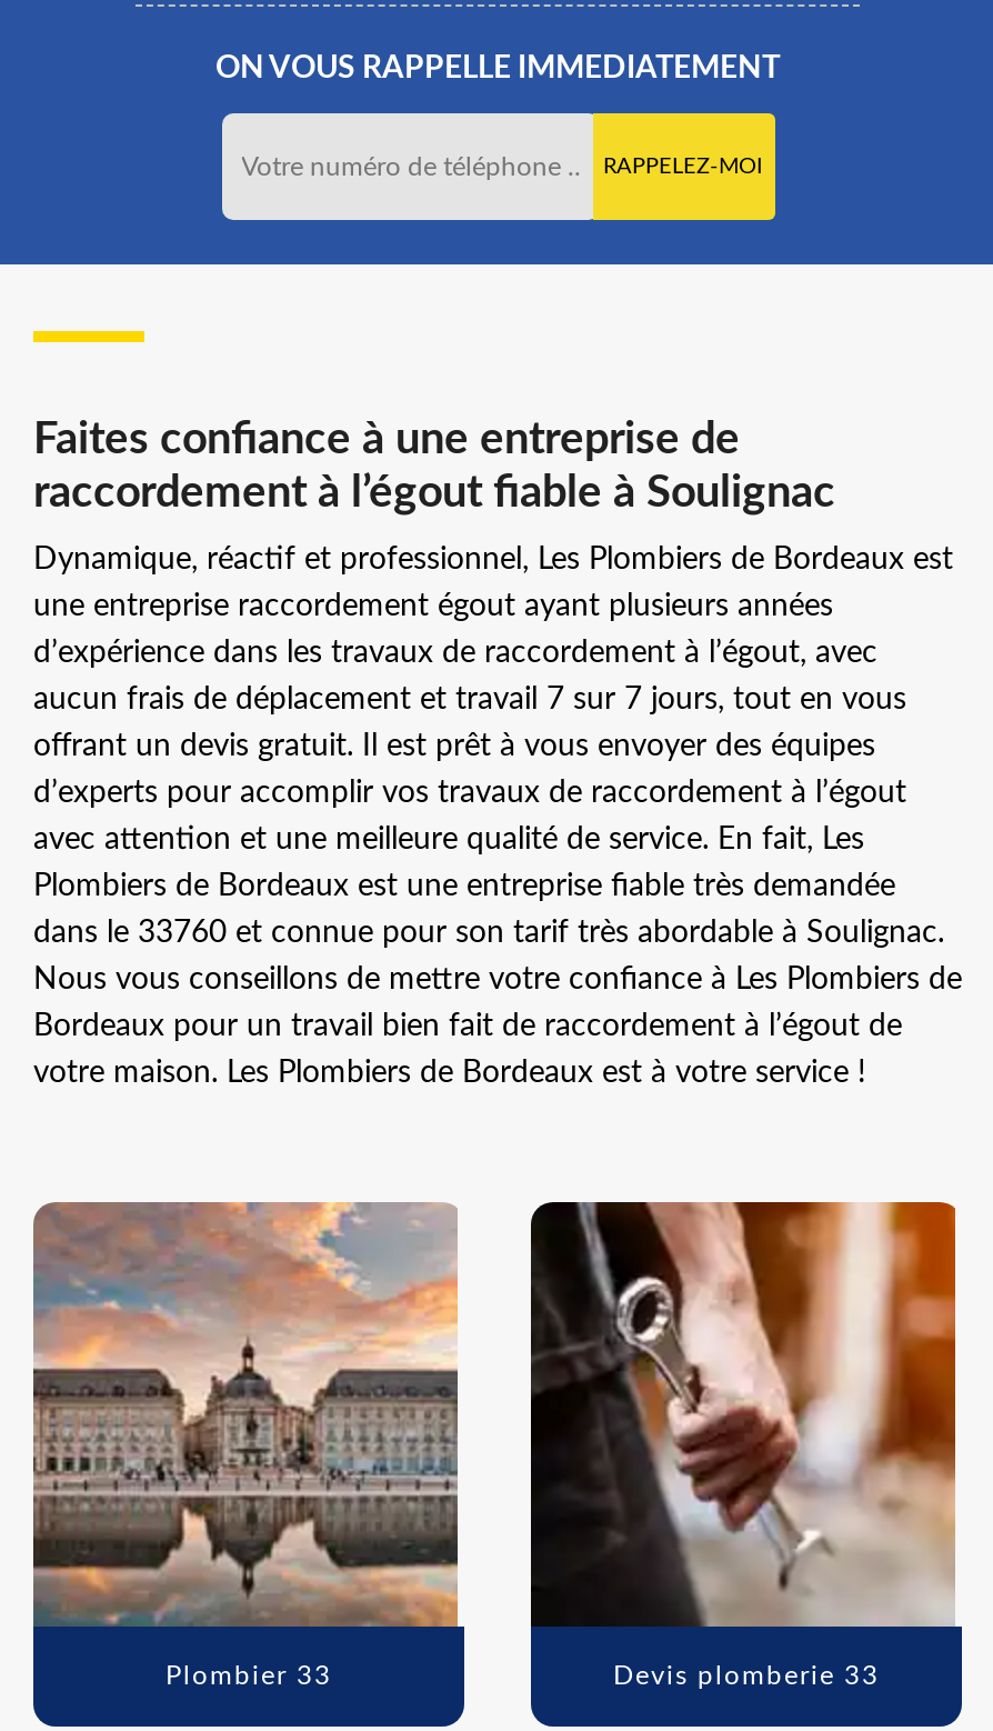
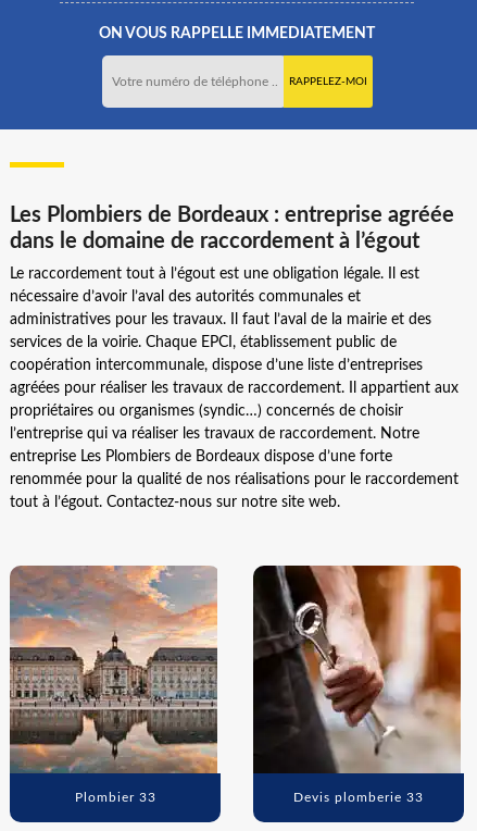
[33,417,962,1088] Faites confiance à une entreprise de | raccordement à l’égout fiable à Soulignac | Dynamique, réactif et professionnel, Les Plombiers de Bordeaux est | une entreprise raccordement égout ayant plusieurs années | d’expérience dans les travaux de raccordement à l’égout, avec | aucun frais de déplacement et travail 7 sur 7 jours, tout en vous | offrant un devis gratuit. Il est prêt à vous envoyer des équipes | d’experts pour accomplir vos travaux de raccordement à l’égout | avec attention et une meilleure qualité de service. En fait, Les | Plombiers de Bordeaux est une entreprise fiable très demandée | dans le 33760 et connue pour son tarif très abordable à Soulignac. | Nous vous conseillons de mettre votre confiance à Les Plombiers de | Bordeaux pour un travail bien fait de raccordement à l’égout de | votre maison. Les Plombiers de Bordeaux est à votre service ! -> [10,204,459,510] Les Plombiers de Bordeaux : entreprise agréée | dans le domaine de raccordement à l’égout | Le raccordement tout à l’égout est une obligation légale. Il est | nécessaire d’avoir l’aval des autorités communales et | administratives pour les travaux. Il faut l’aval de la mairie et des | services de la voirie. Chaque EPCI, établissement public de | coopération intercommunale, dispose d’une liste d’entreprises | agréées pour réaliser les travaux de raccordement. Il appartient aux | propriétaires ou organismes (syndic…) concernés de choisir | l’entreprise qui va réaliser les travaux de raccordement. Notre | entreprise Les Plombiers de Bordeaux dispose d’une forte | renommée pour la qualité de nos réalisations pour le raccordement | tout à l’égout. Contactez-nous sur notre site web.

